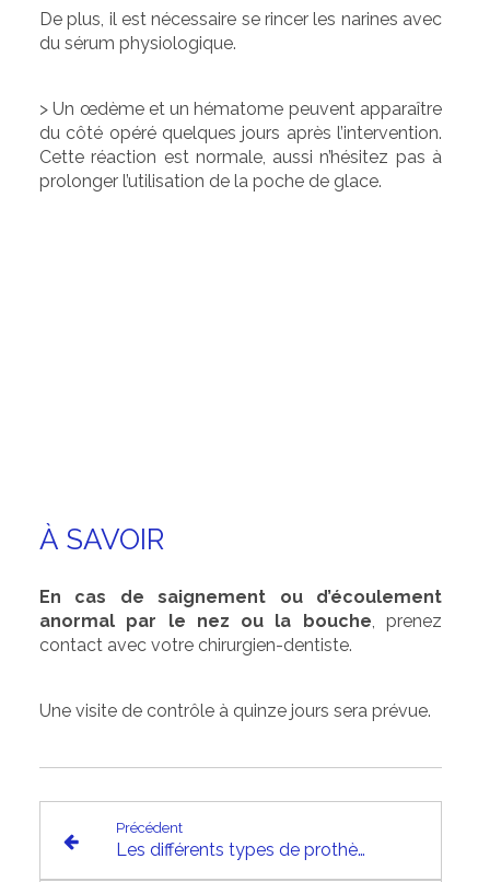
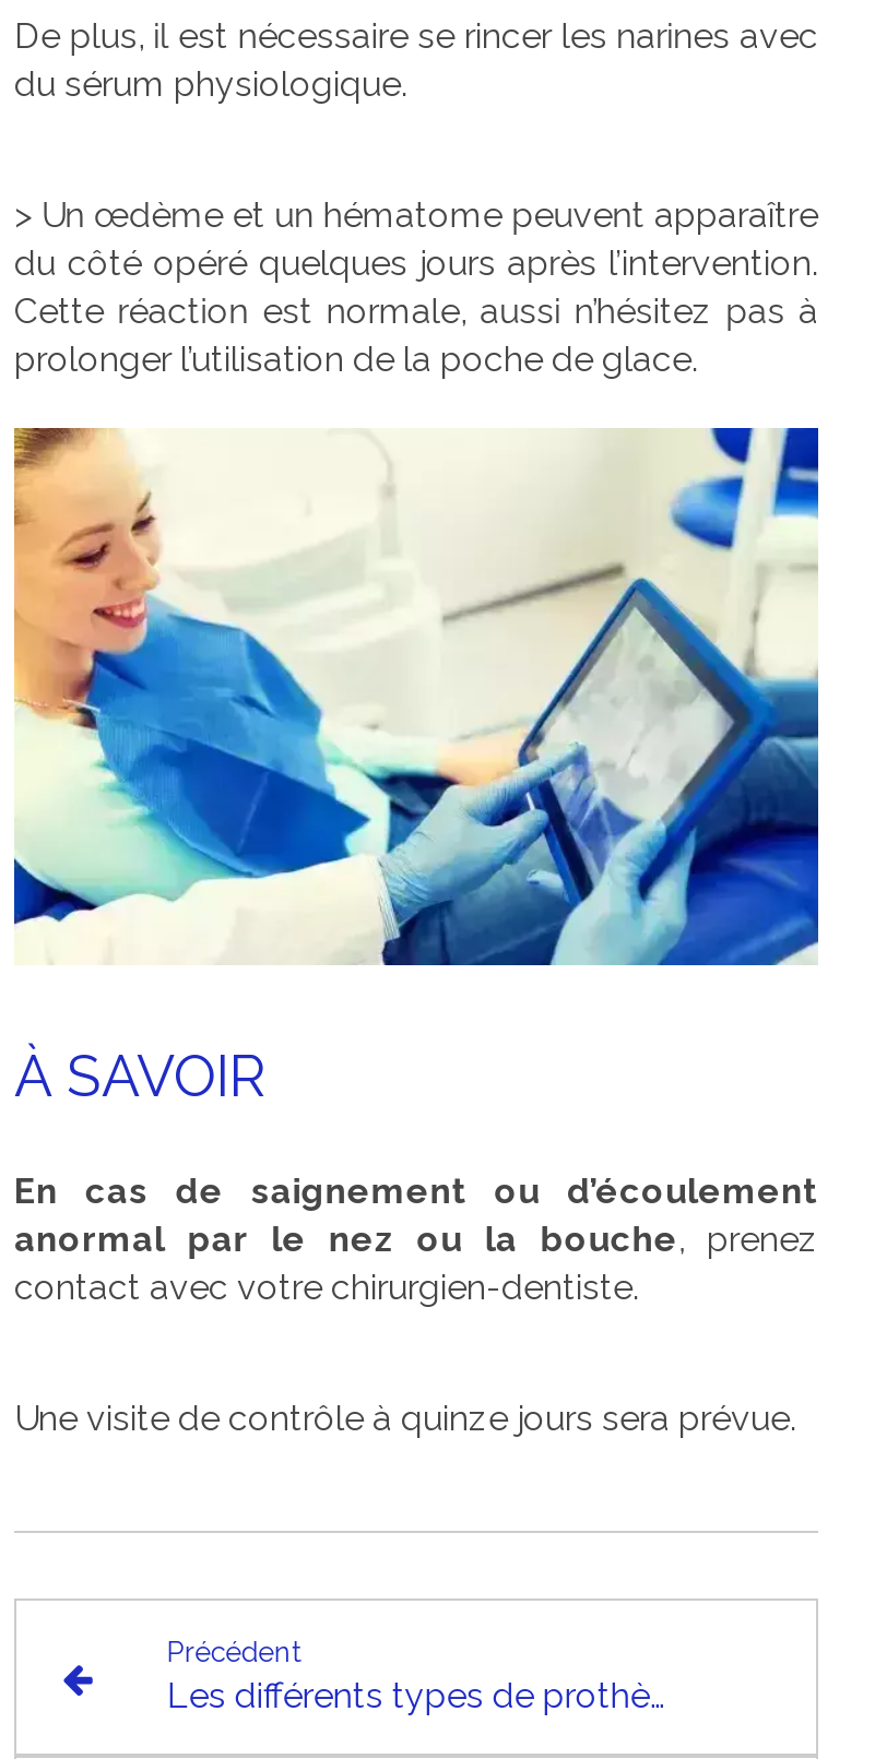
none -> [12,425,820,968] [image]

